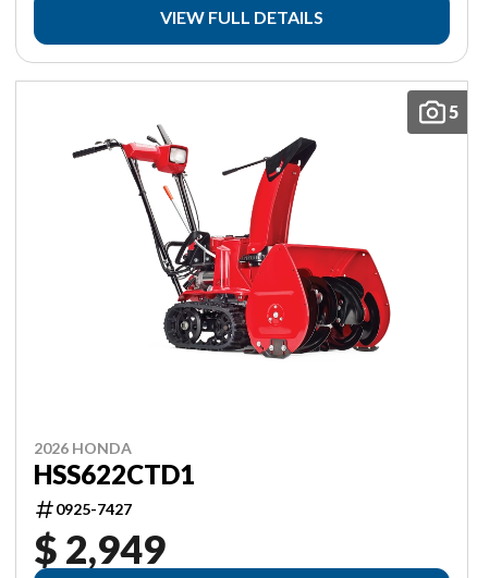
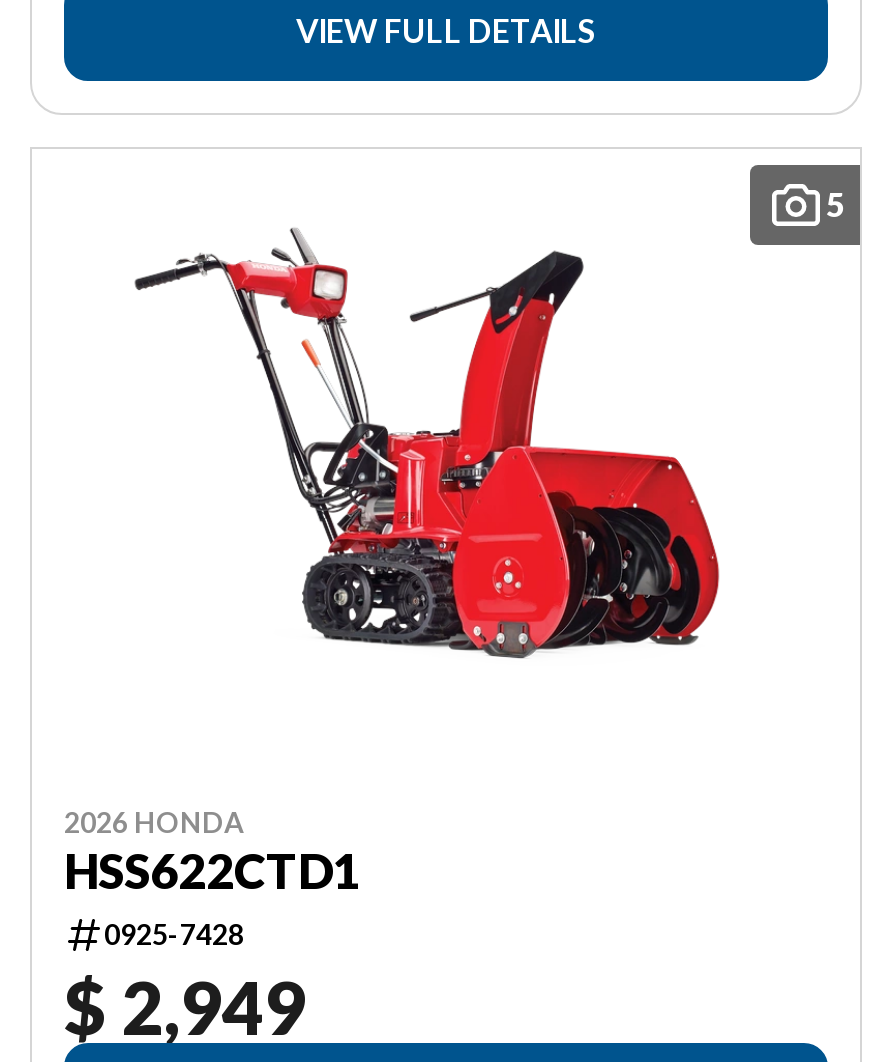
[56,499,132,518] 0925-7427 -> [104,917,244,951] 0925-7428

